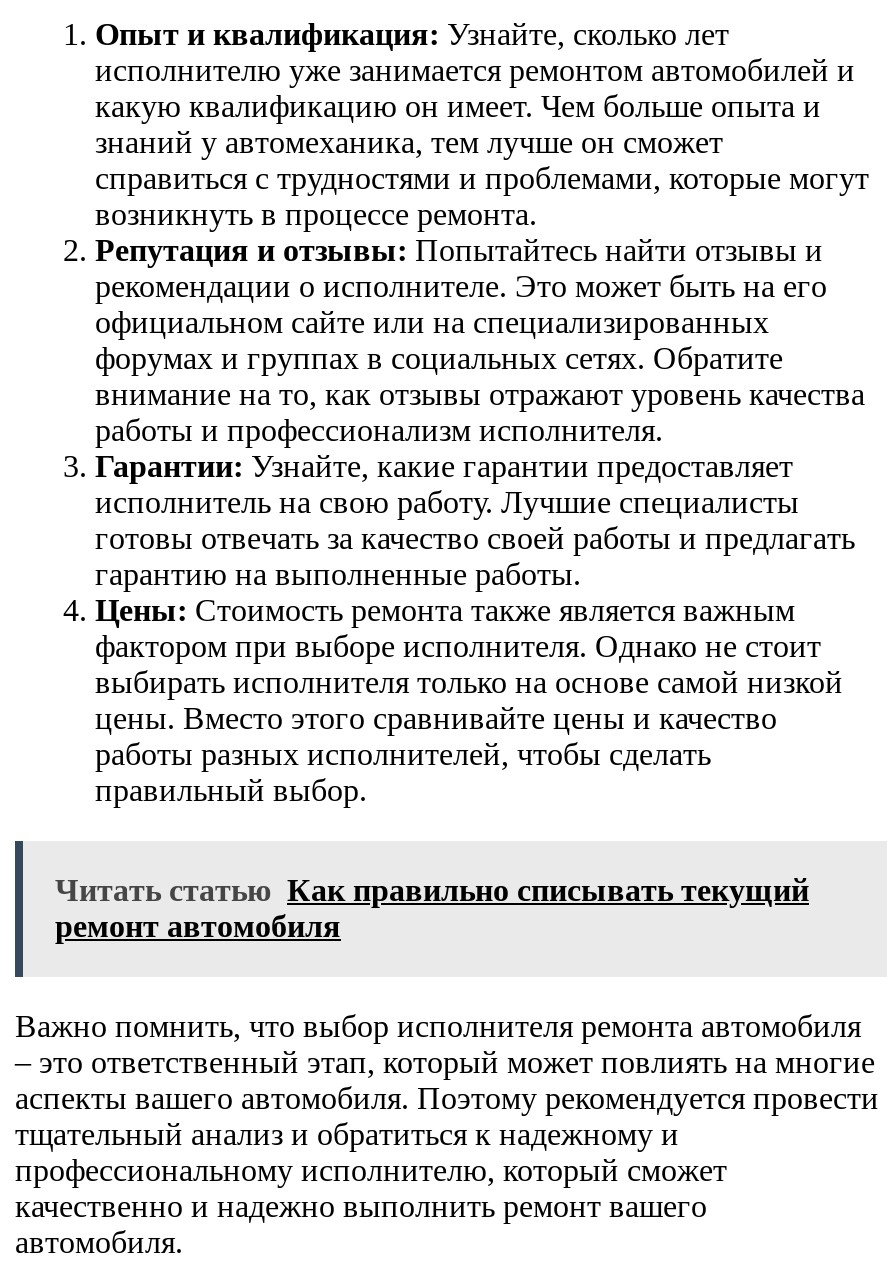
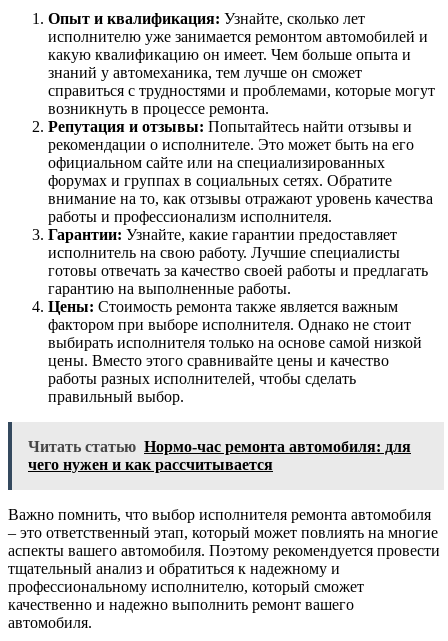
[55,872,809,942] Читать статью Как правильно списывать текущий | ремонт автомобиля -> [28,438,411,473] Читать статью Нормо-час ремонта автомобиля: для | чего нужен и как рассчитывается

